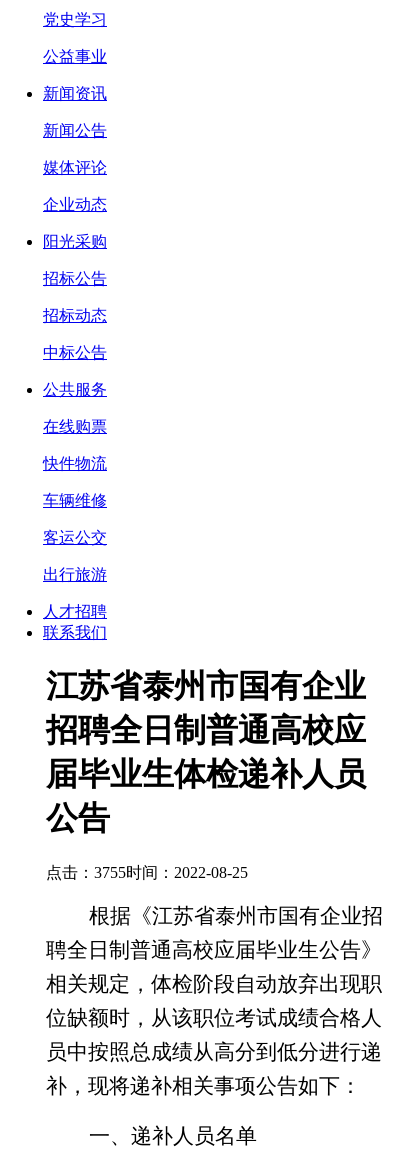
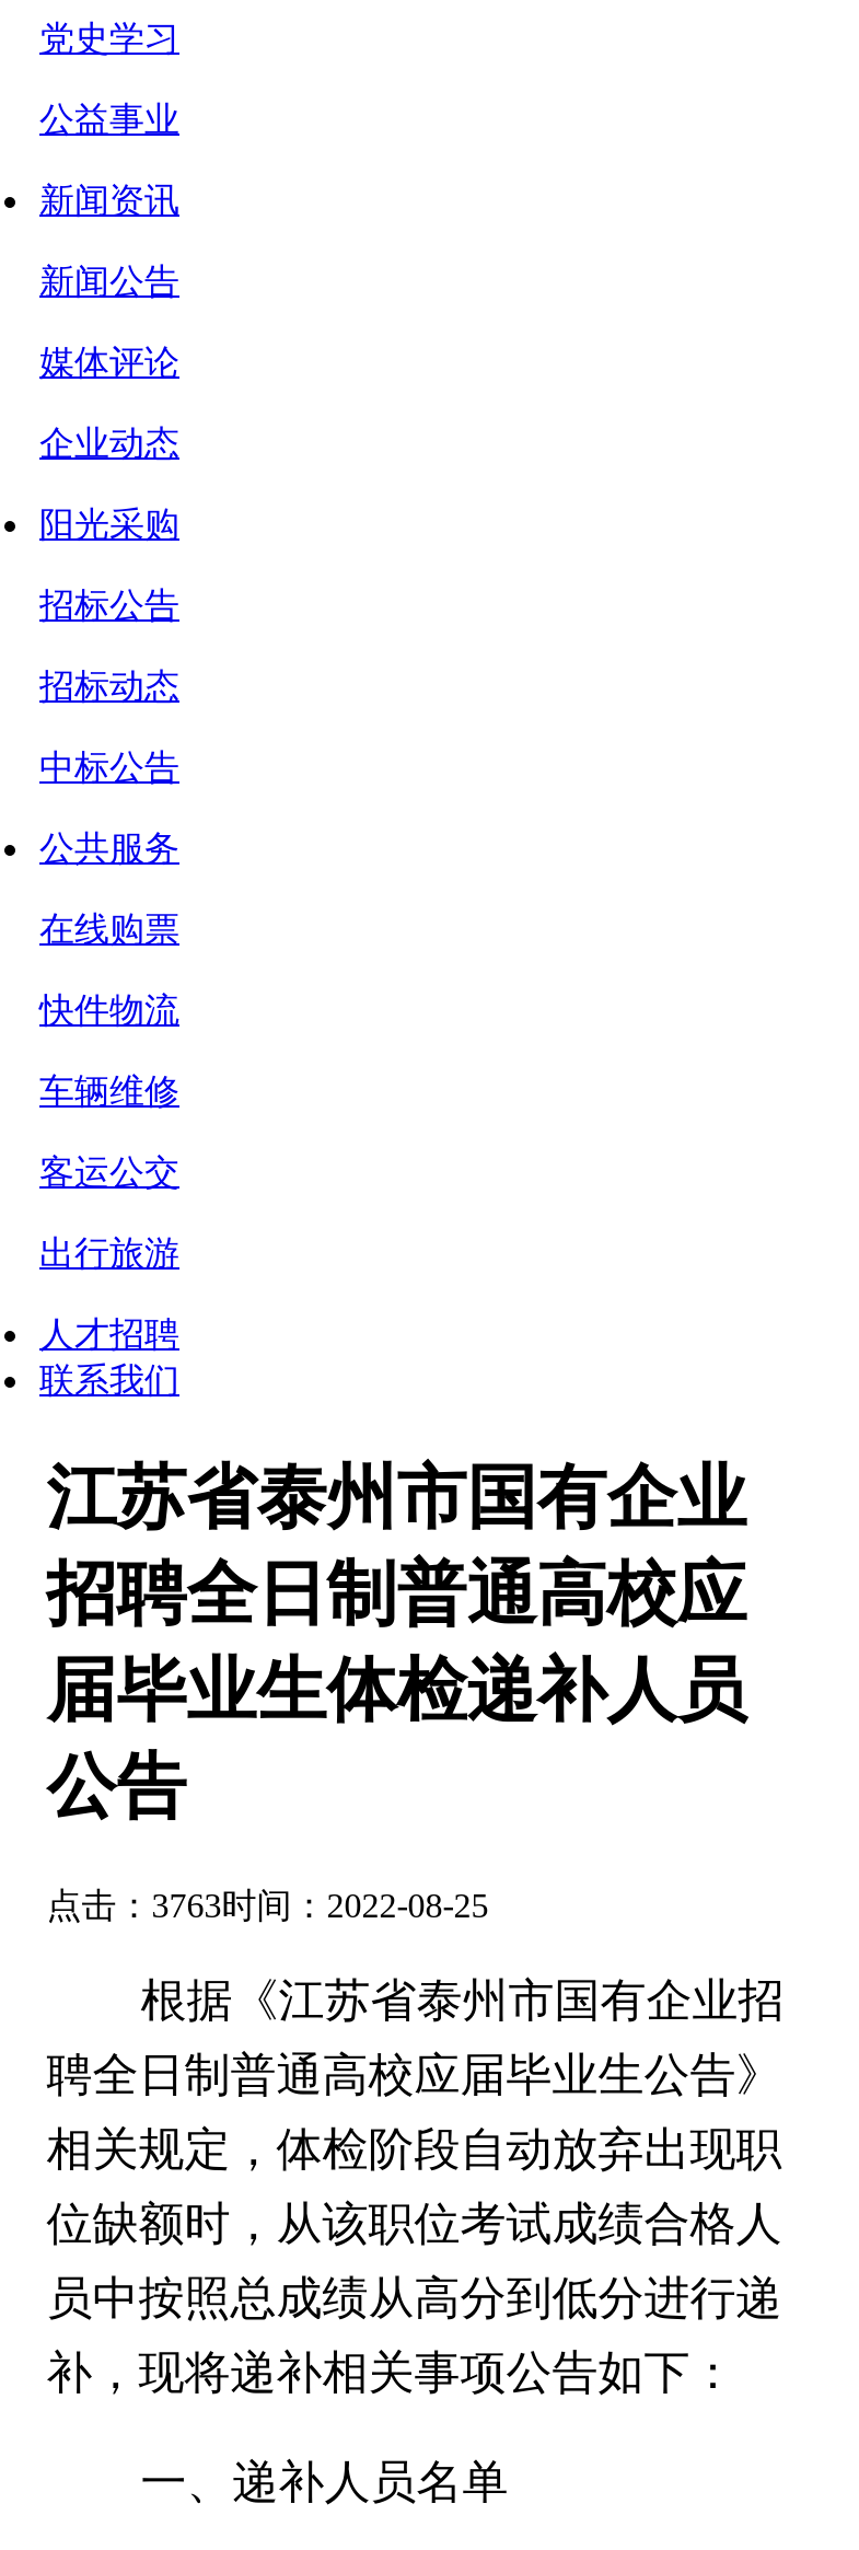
[46,864,248,881] 点击：3755时间：2022-08-25 -> [46,1887,488,1924] 点击：3763时间：2022-08-25

